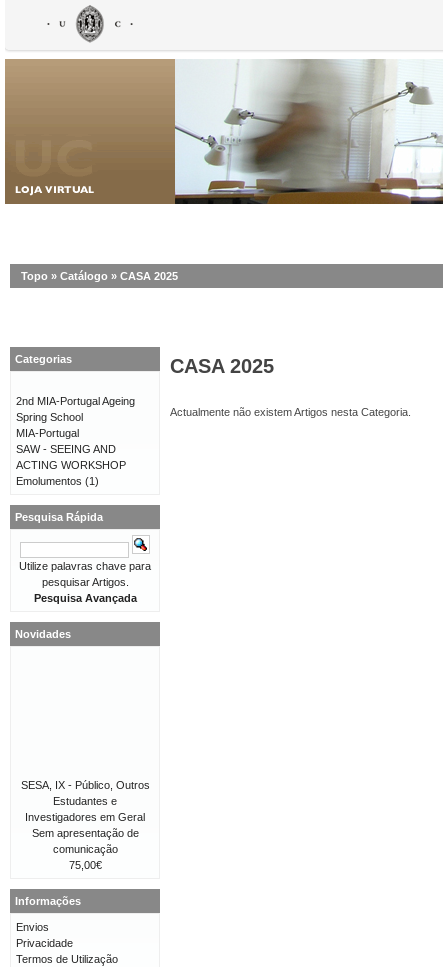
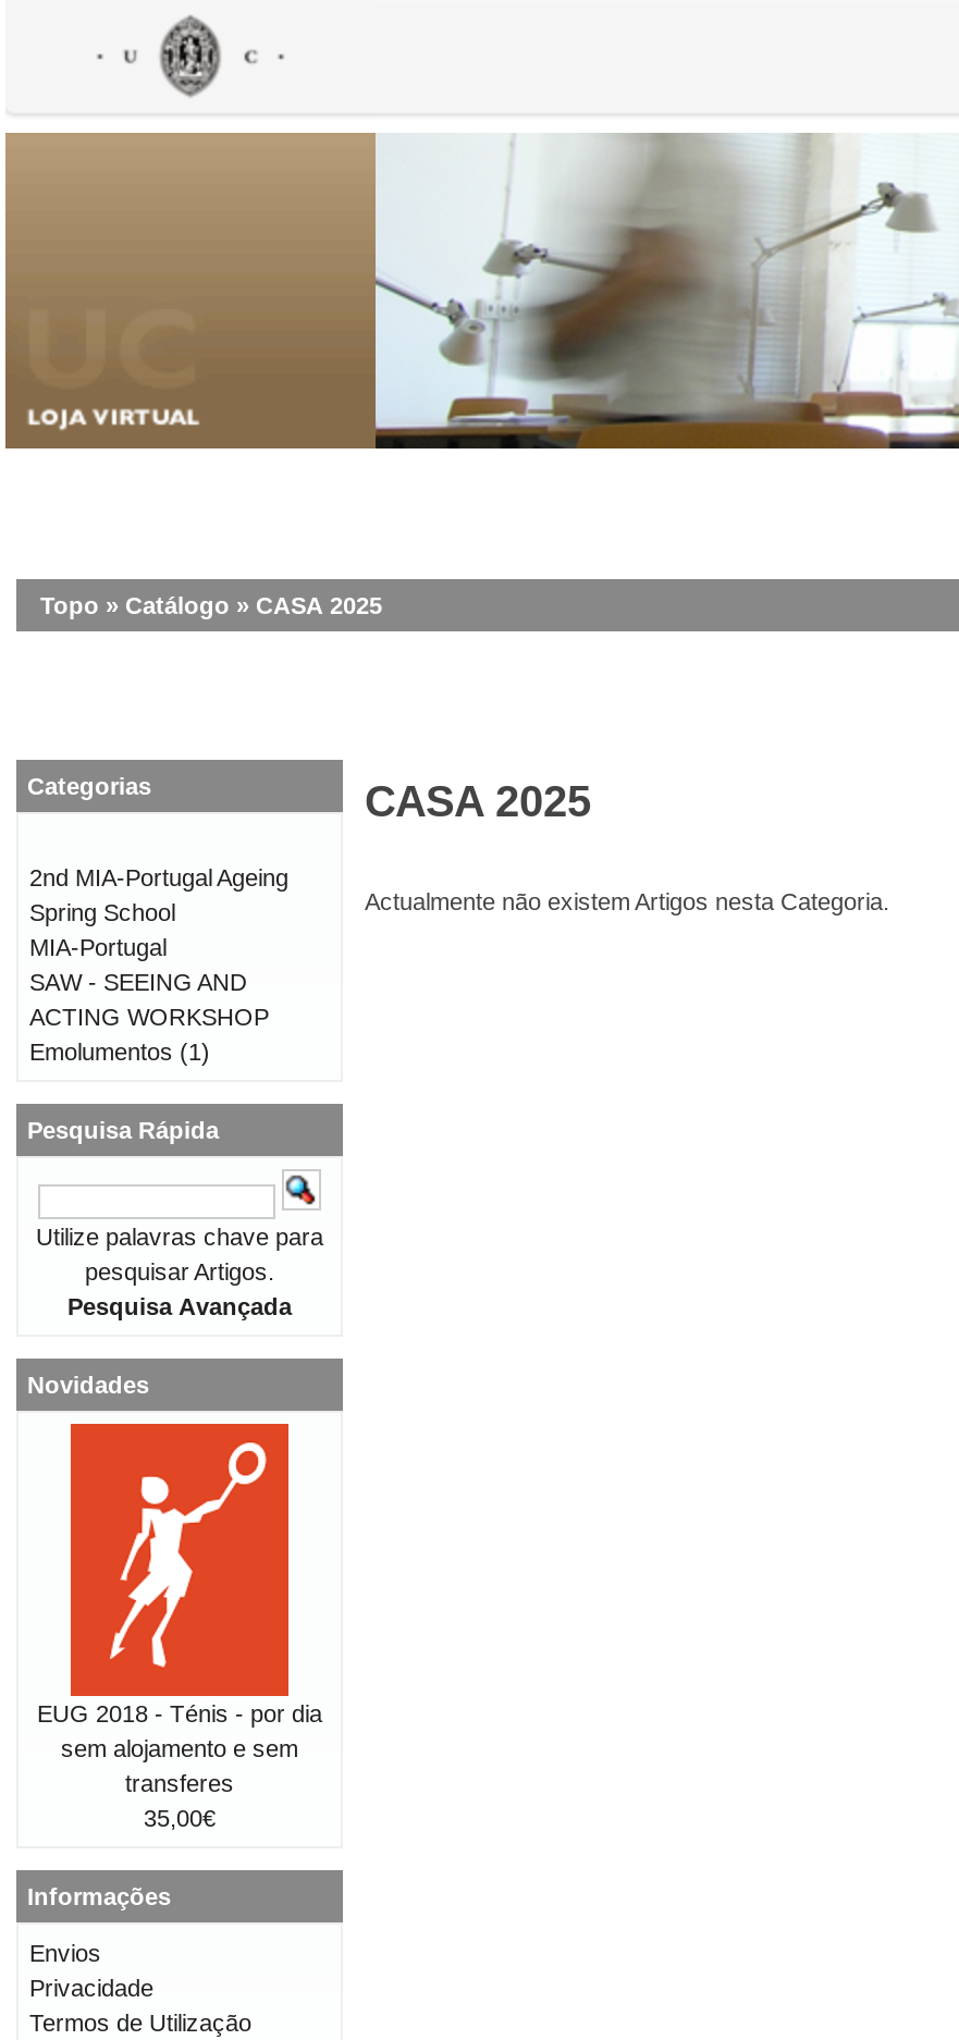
none -> [69,1422,291,1615] [image]
[20,779,149,871] SESA, IX - Público, Outros | Estudantes e | Investigadores em Geral | Sem apresentação de | comunicação | 75,00€ -> [37,1700,322,1831] EUG 2018 - Ténis - por dia | sem alojamento e sem | transferes | 35,00€

